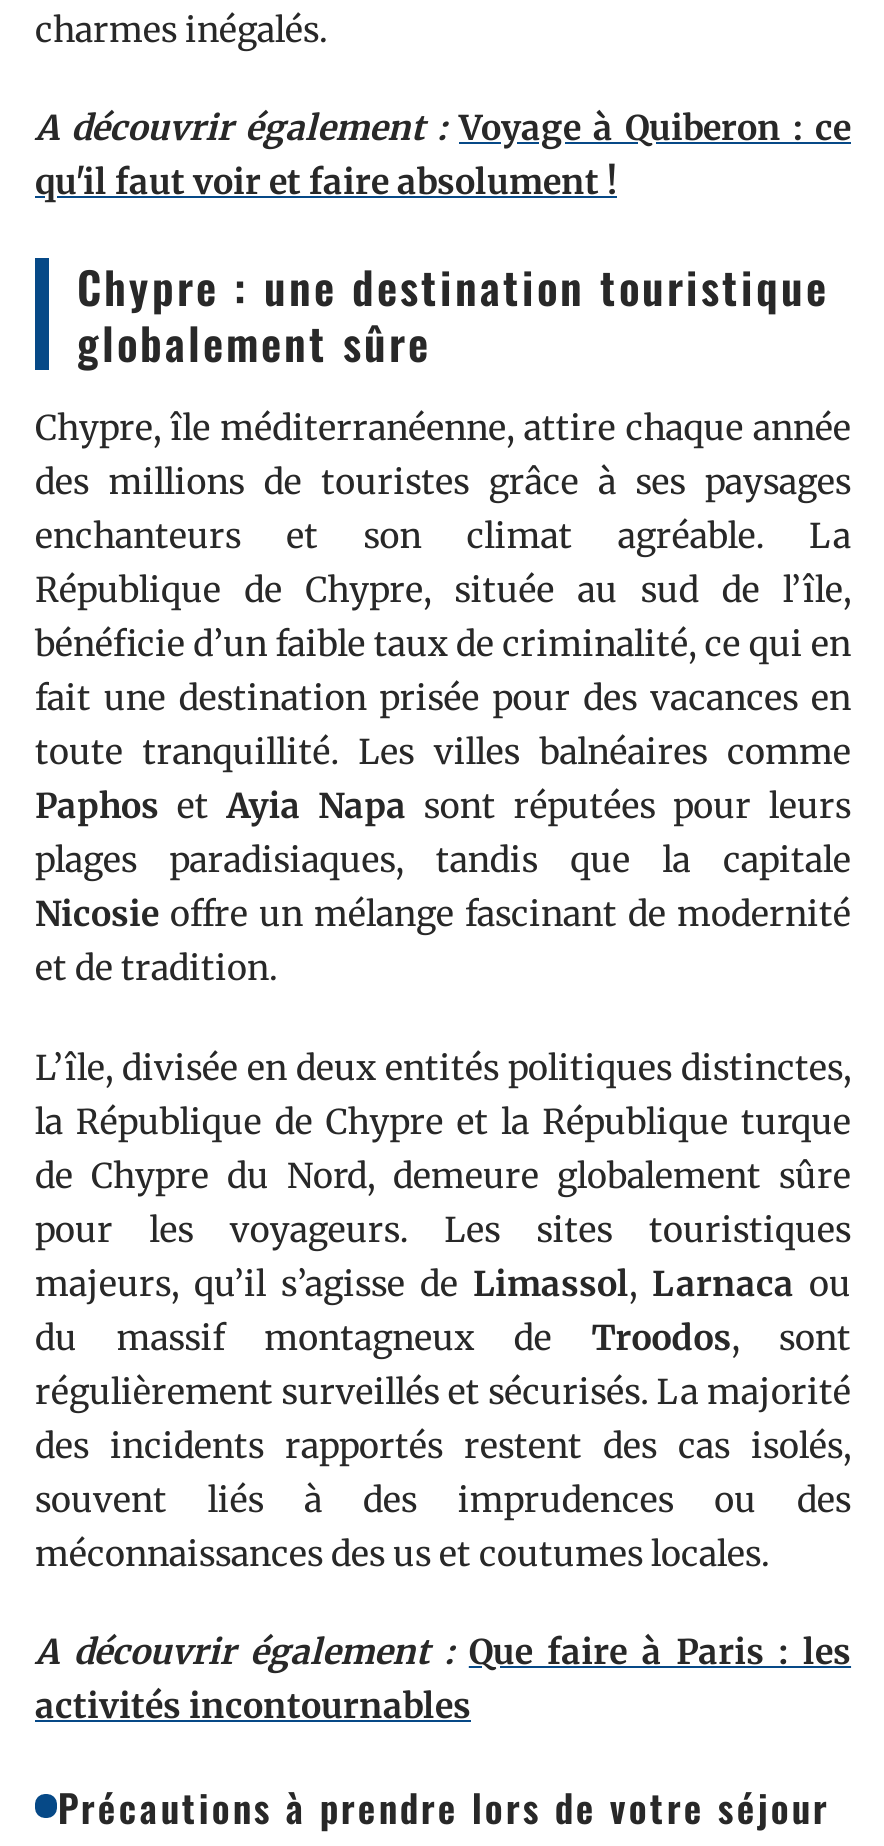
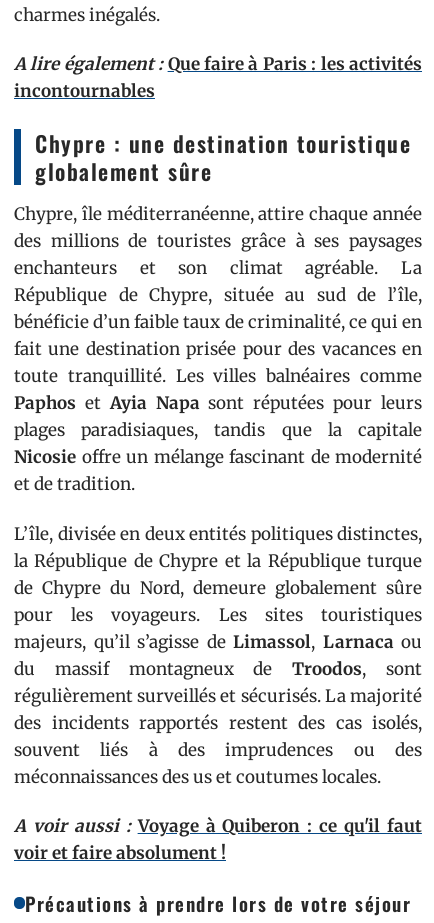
[35,106,851,204] A découvrir également : Voyage à Quiberon : ce | qu'il faut voir et faire absolument ! -> [14,53,422,102] A lire également : Que faire à Paris : les activités | incontournables
[35,1630,851,1728] A découvrir également : Que faire à Paris : les | activités incontournables -> [14,815,422,864] A voir aussi : Voyage à Quiberon : ce qu'il faut | voir et faire absolument !

